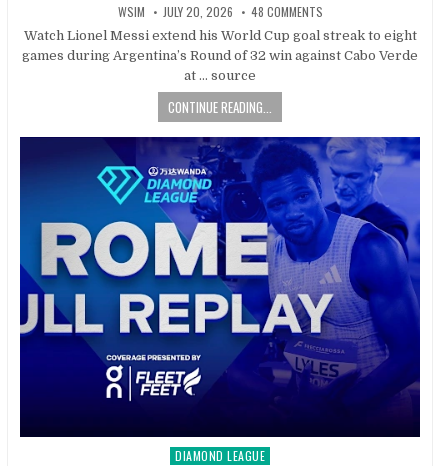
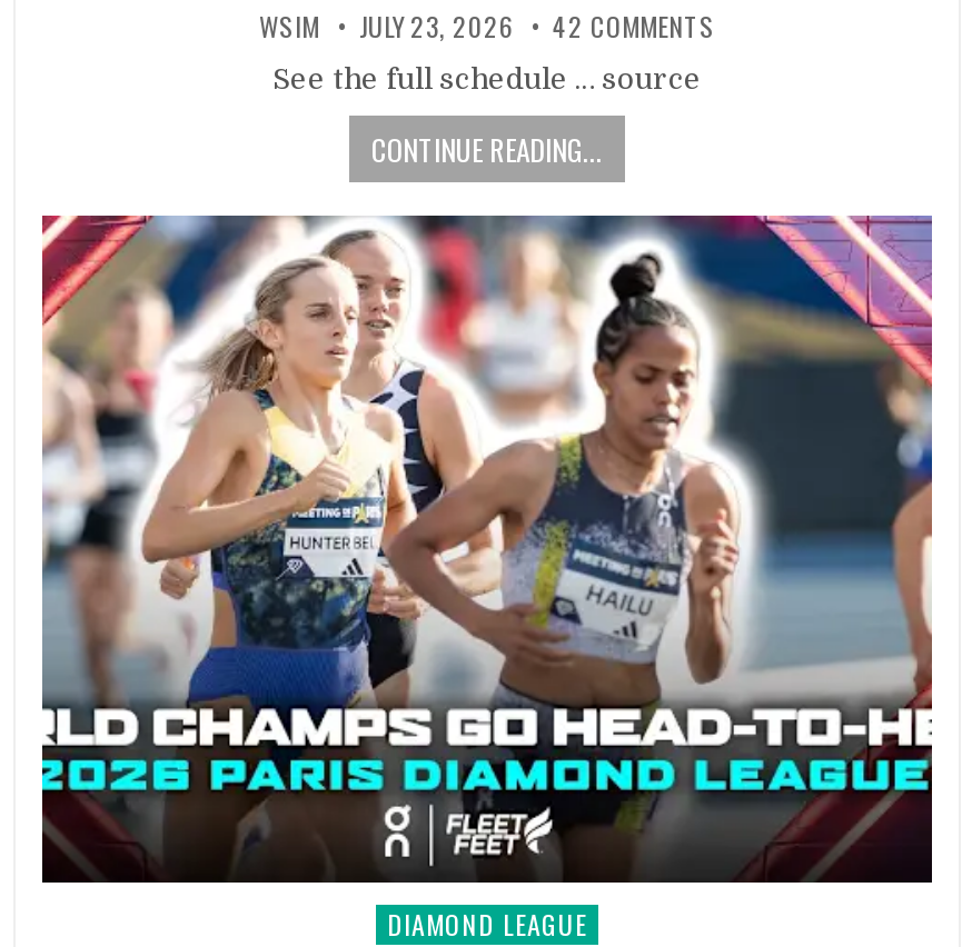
[162,3,322,20] JULY 20, 2026 | 48 COMMENTS -> [359,7,715,45] JULY 23, 2026 | 42 COMMENTS
[22,28,418,83] Watch Lionel Messi extend his World Cup goal streak to eight | games during Argentina’s Round of 32 win against Cabo Verde | at … source -> [272,63,702,96] See the full schedule … source
[19,136,421,436] [image] -> [40,213,934,883] [image]

